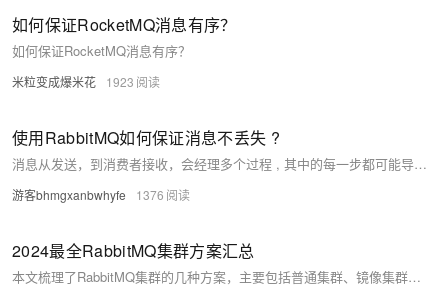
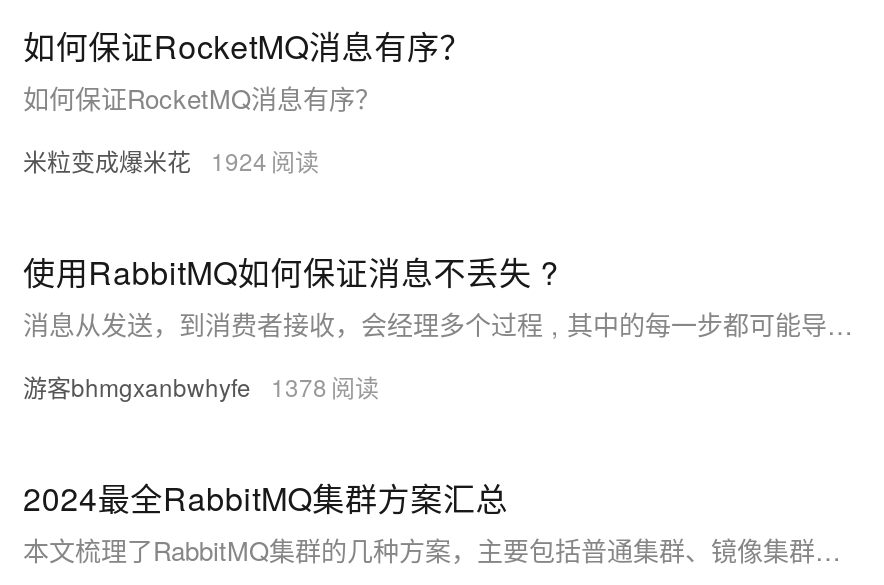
[12,73,134,90] 米粒变成爆米花 1923 -> [23,143,267,177] 米粒变成爆米花 1924
[12,186,164,203] 游客bhmgxanbwhyfe 1376 -> [23,369,327,403] 游客bhmgxanbwhyfe 1378

